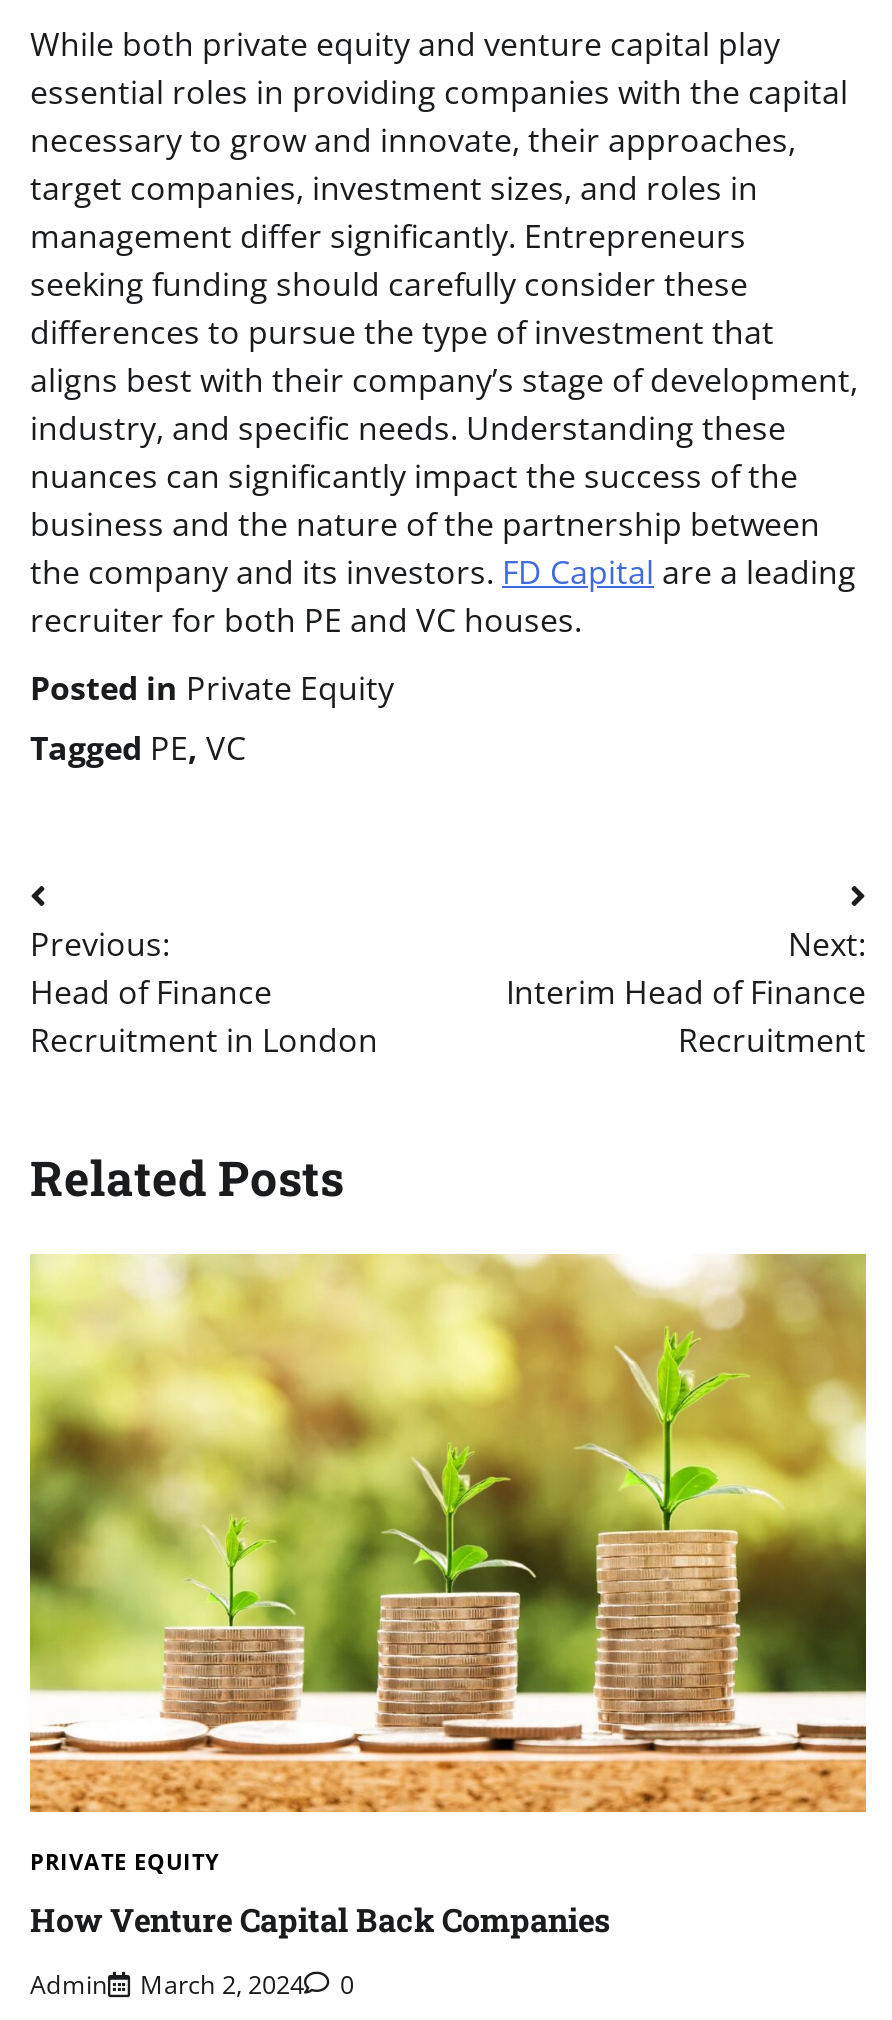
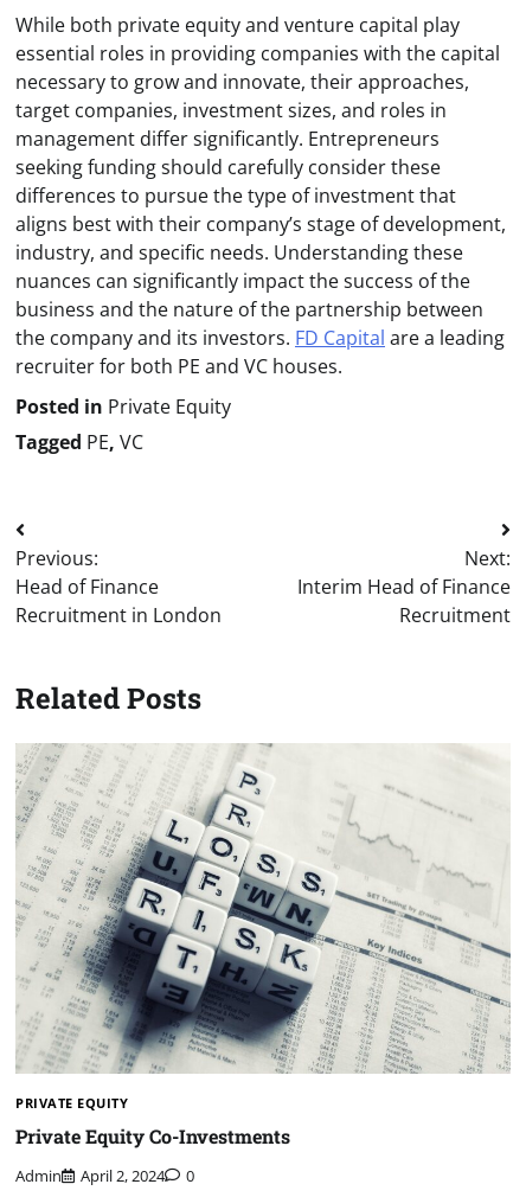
[28,1252,868,1812] [image] -> [15,743,512,1074] [image]
[30,1897,610,1939] How Venture Capital Back Companies -> [15,1124,290,1149] Private Equity Co-Investments
[30,1965,354,2001] Admin March 2, 2024 0 -> [15,1165,194,1186] Admin April 2, 2024 0

